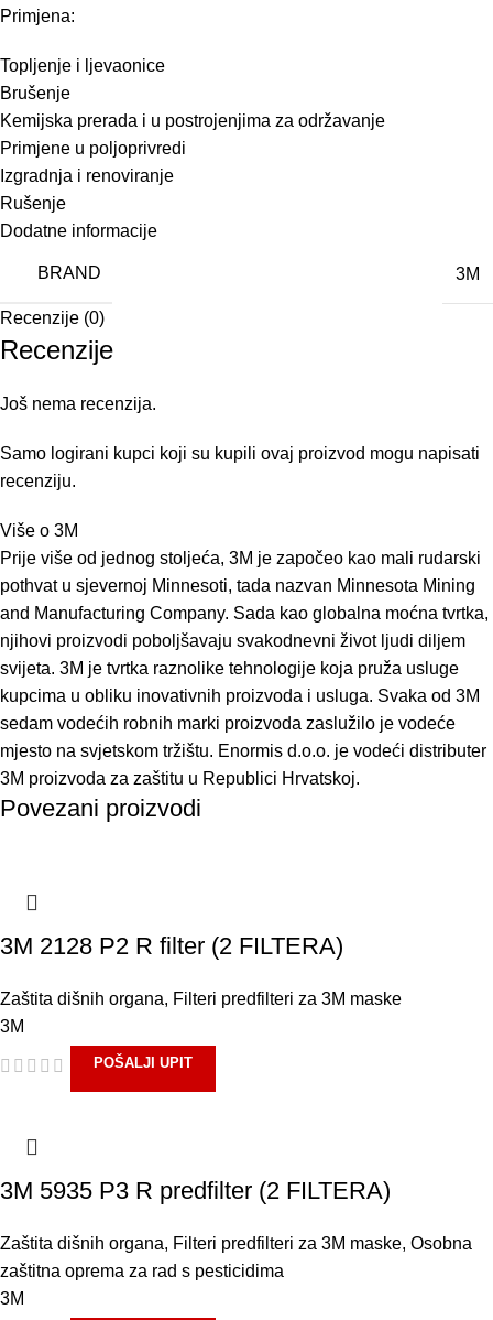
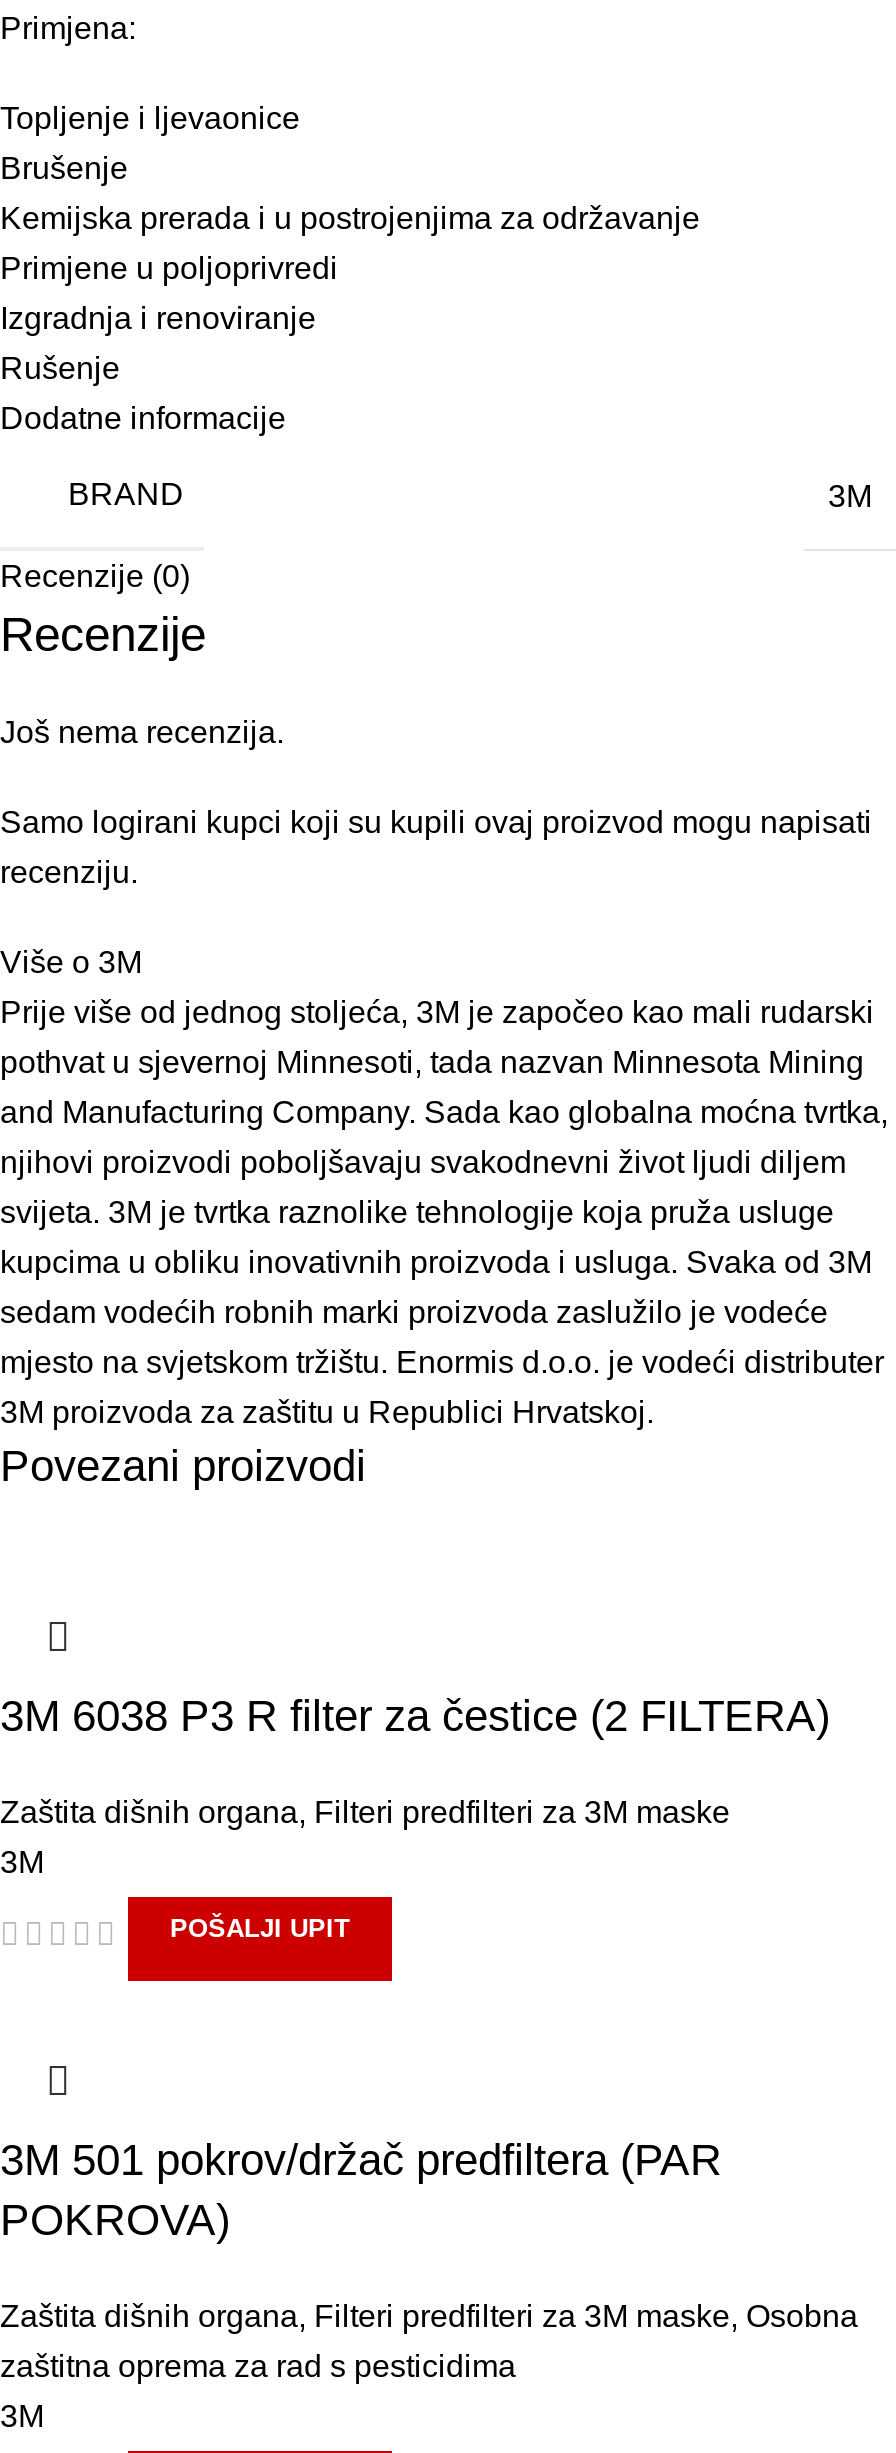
[0,932,343,960] 3M 2128 P2 R filter (2 FILTERA) -> [0,1692,830,1742] 3M 6038 P3 R filter za čestice (2 FILTERA)
[0,1177,391,1205] 3M 5935 P3 R predfilter (2 FILTERA) -> [0,2136,722,2246] 3M 501 pokrov/držač predfiltera (PAR | POKROVA)

